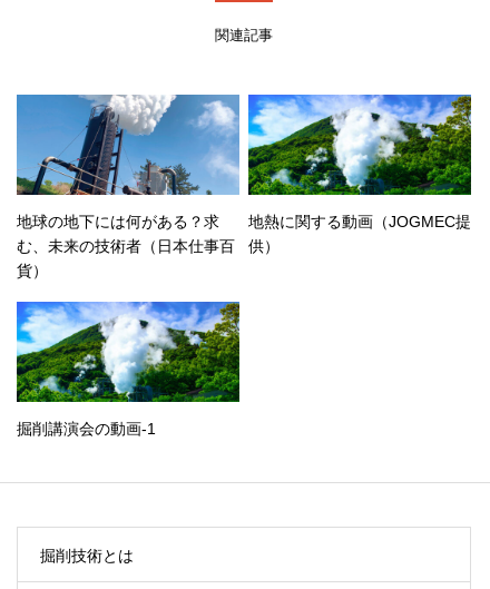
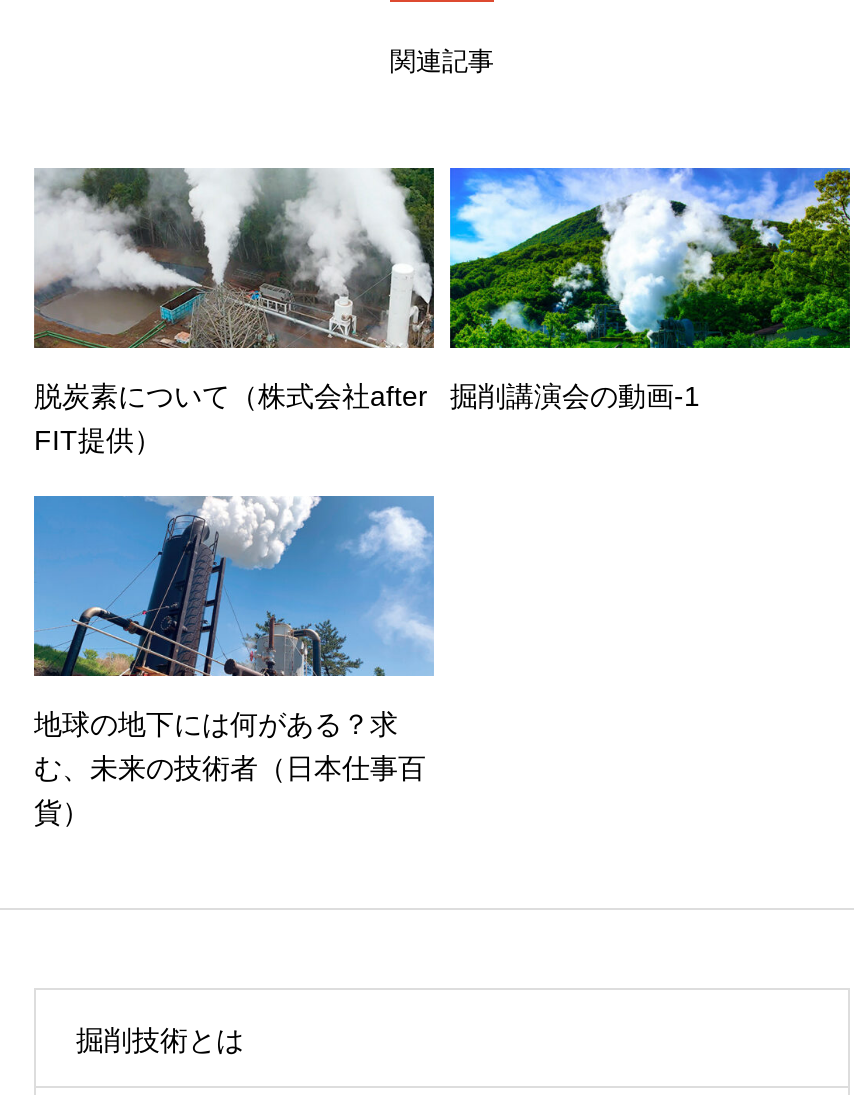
none -> [32,166,436,456] [image] | 脱炭素について（株式会社after | FIT提供）
moved [14,92,241,280] -> [30,492,436,828]: [image] | 地球の地下には何がある？求 | む、未来の技術者（日本仕事百 | 貨）
[248,213,471,255] 地熱に関する動画（JOGMEC提 | 供） -> none
[16,301,241,403] [image] -> none
moved [17,420,156,438] -> [450,380,700,412]: 掘削講演会の動画-1

